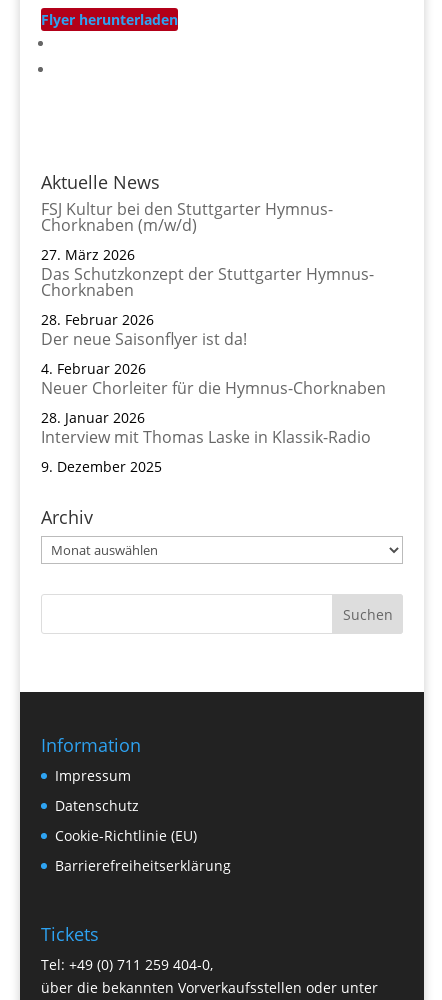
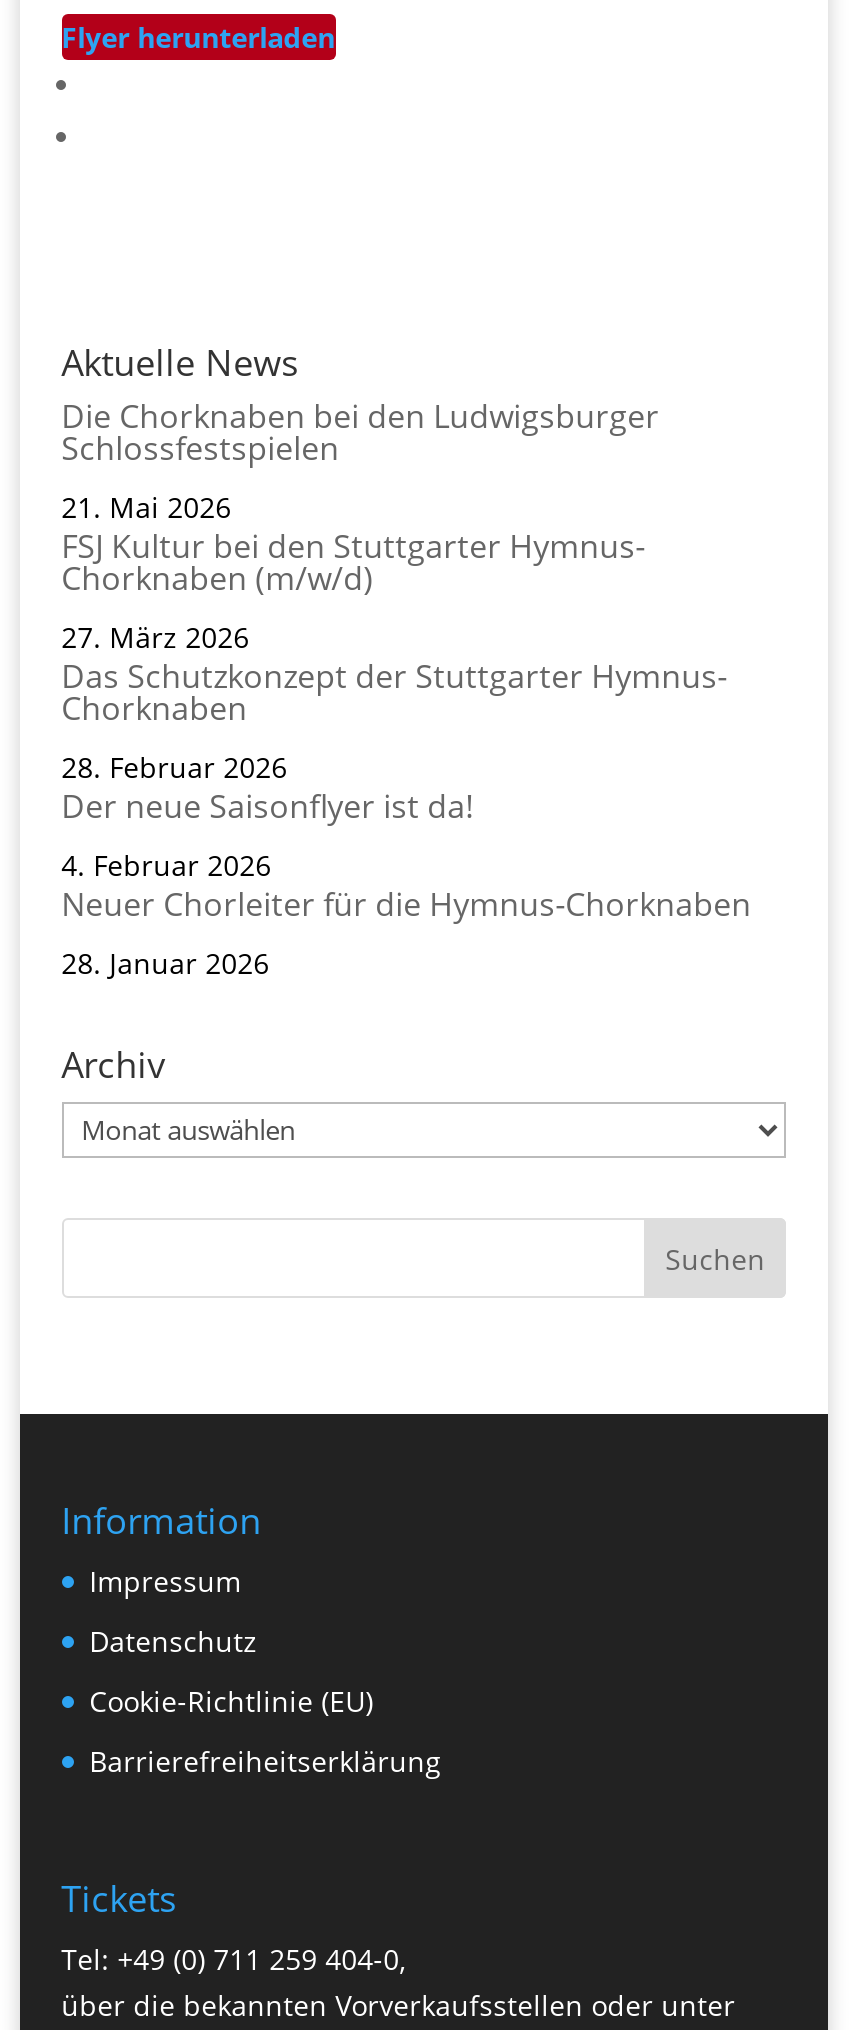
none -> [61,394,659,526] Die Chorknaben bei den Ludwigsburger | Schlossfestspielen | 21. Mai 2026
moved [41,198,386,427] -> [61,524,751,982]: FSJ Kultur bei den Stuttgarter Hymnus- | Chorknaben (m/w/d) | 27. März 2026 | ... | Neuer Chorleiter für die Hymnus-Chorknaben | 28. Januar 2026
[41,426,371,476] Interview mit Thomas Laske in Klassik-Radio | 9. Dezember 2025 -> none

